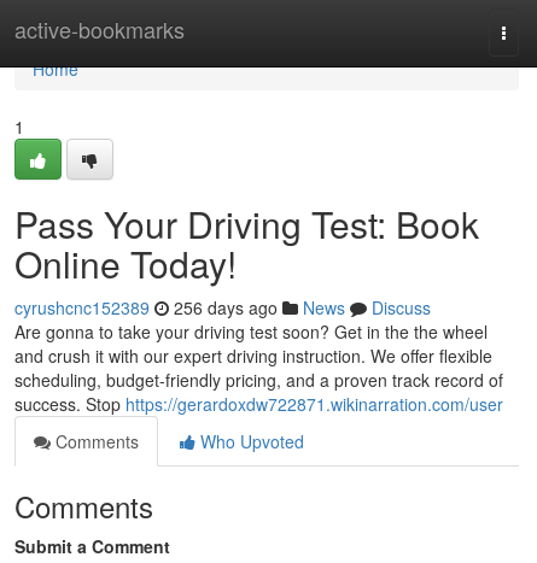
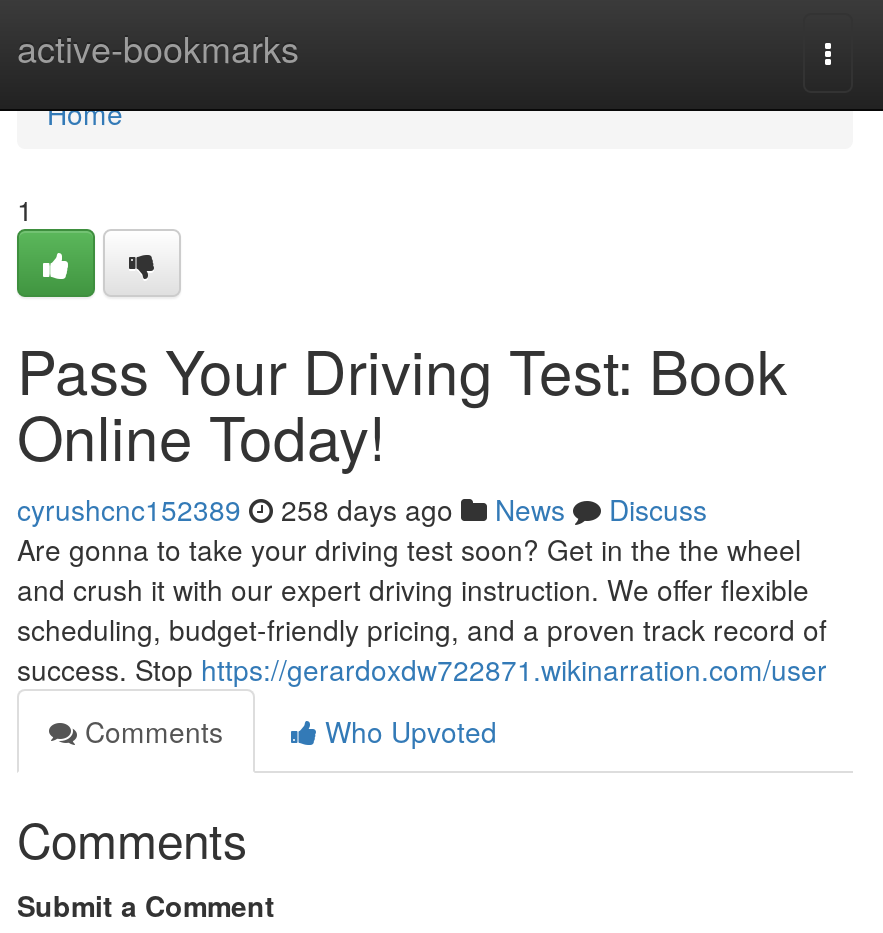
[14,295,431,319] cyrushcnc152389 256 days ago News Discuss -> [17,489,707,529] cyrushcnc152389 258 days ago News Discuss

